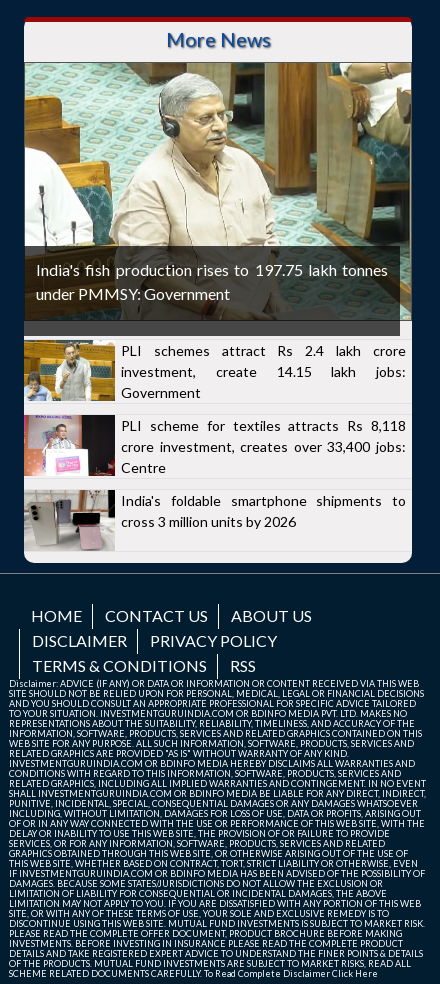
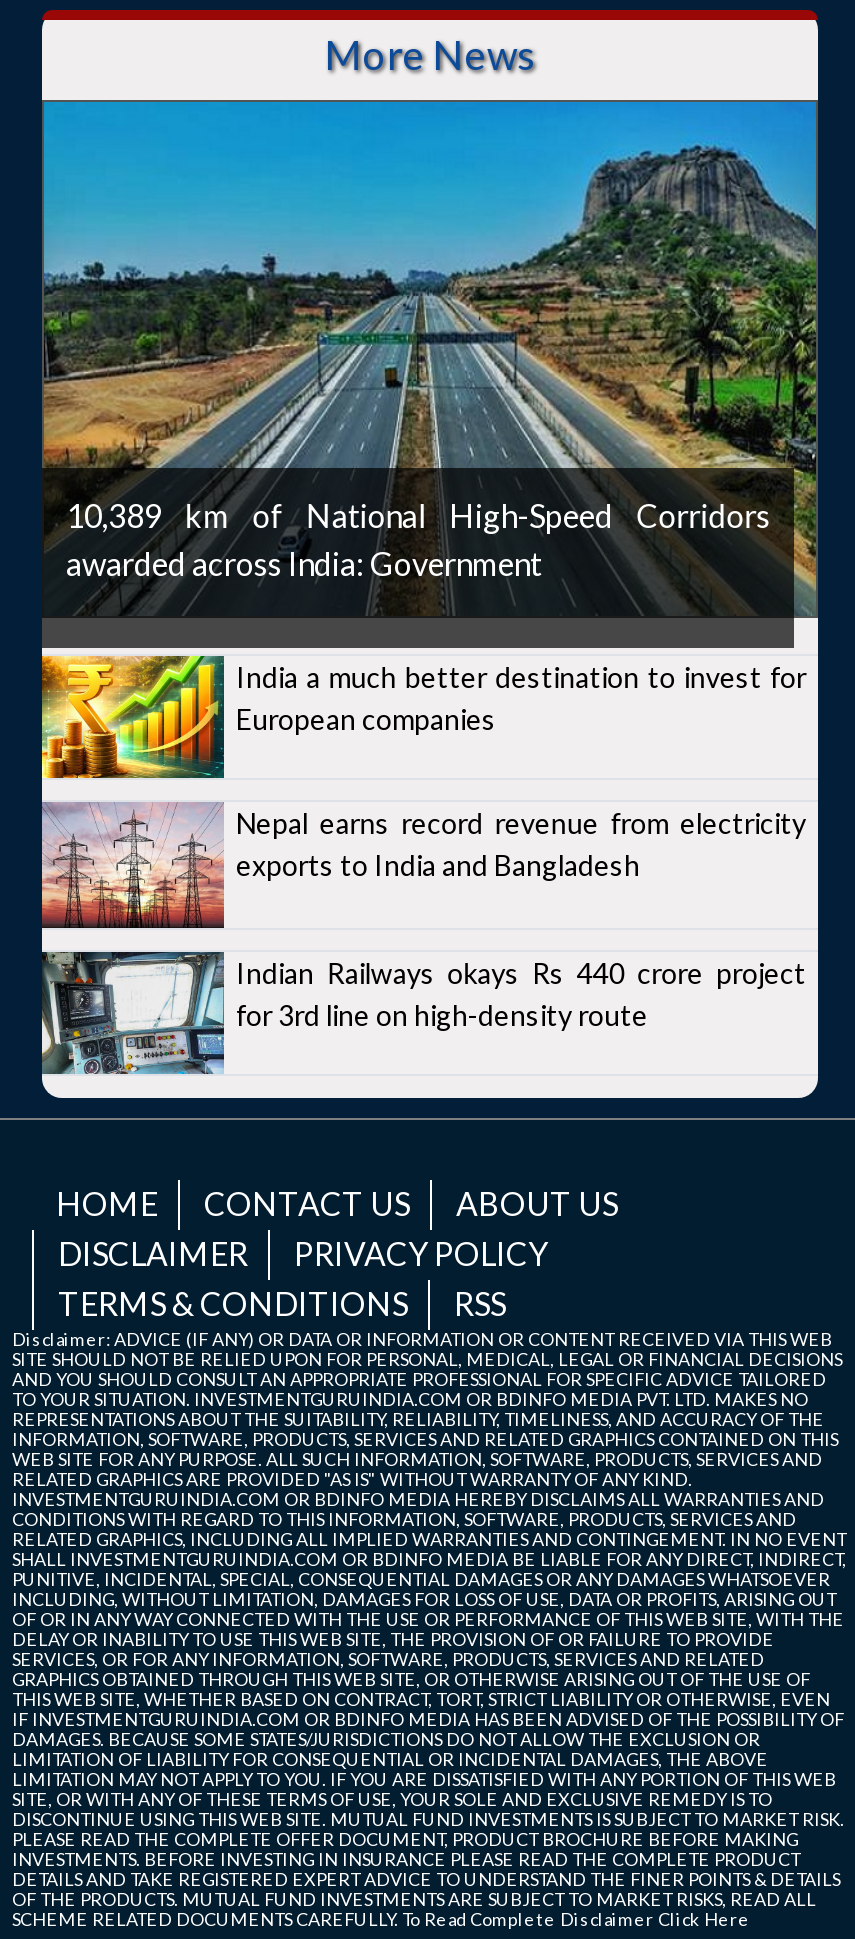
[24,62,412,320] [image] | India's fish production rises to 197.75 lakh tonnes | under PMMSY: Government -> [42,99,818,617] [image] | 10,389 km of National High-Speed Corridors | awarded across India: Government
[23,339,406,402] [image] | PLI schemes attract Rs 2.4 lakh crore | investment, create 14.15 lakh jobs: | Government -> [40,653,806,779] [image] | India a much better destination to invest for | European companies
[23,414,406,477] [image] | PLI scheme for textiles attracts Rs 8,118 | crore investment, creates over 33,400 jobs: | Centre -> [40,801,806,929] [image] | Nepal earns record revenue from electricity | exports to India and Bangladesh
[23,490,406,552] [image] | India's foldable smartphone shipments to | cross 3 million units by 2026 -> [42,949,806,1075] [image] | Indian Railways okays Rs 440 crore project | for 3rd line on high-density route

